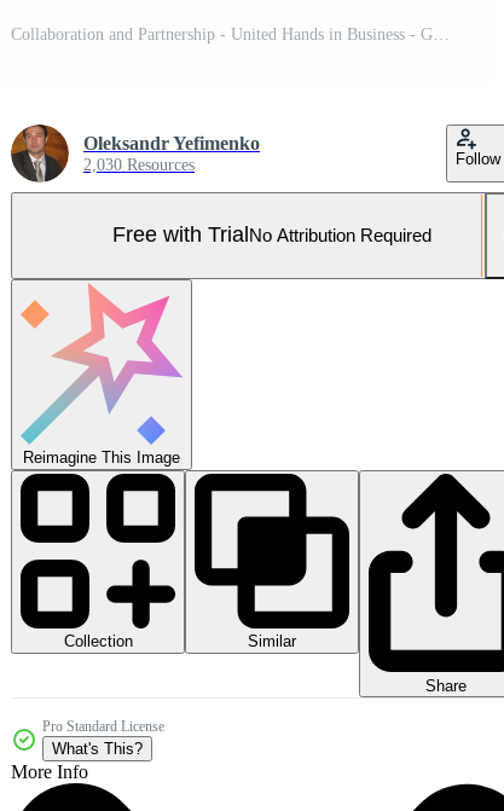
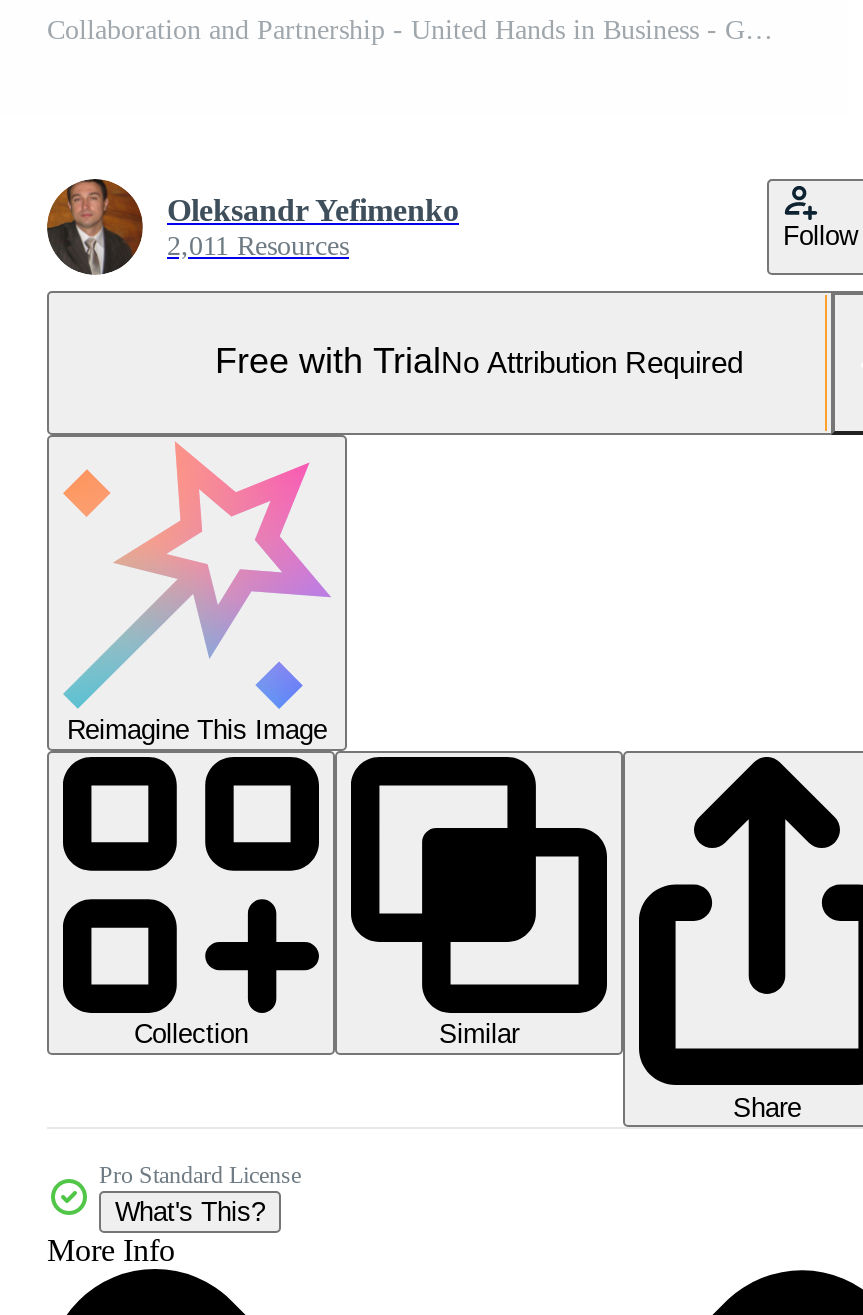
[83,156,195,174] 2,030 Resources -> [167,230,349,260] 2,011 Resources

